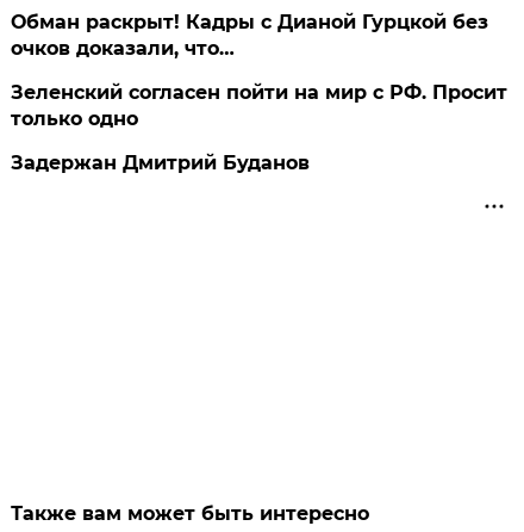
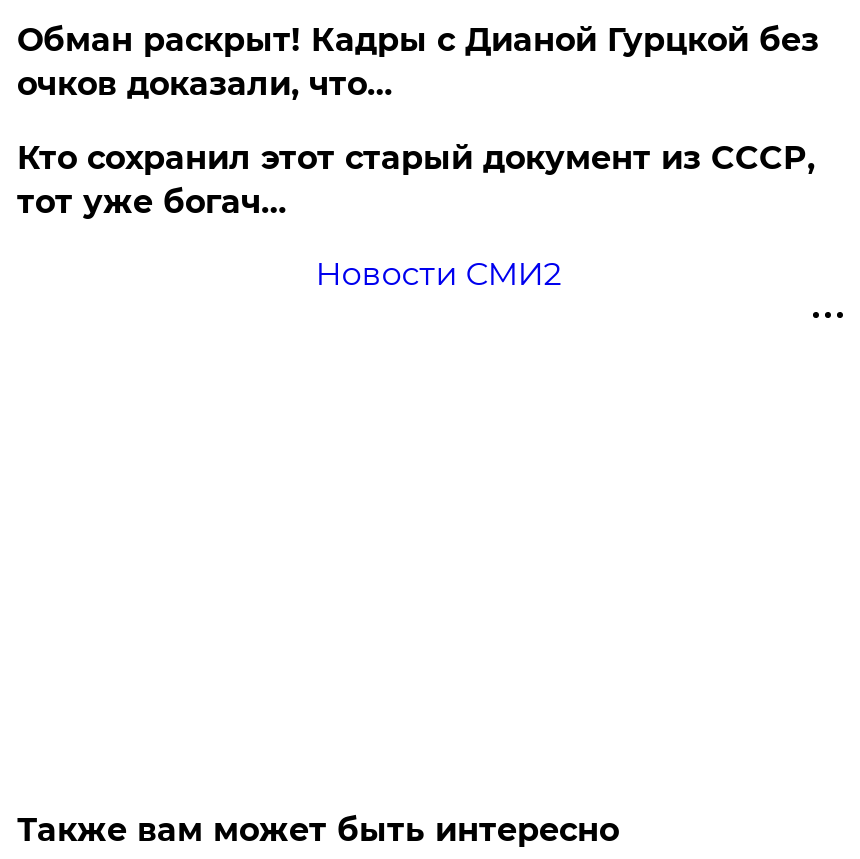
[11,81,508,130] Зеленский согласен пойти на мир с РФ. Просит | только одно -> [17,139,815,221] Кто сохранил этот старый документ из СССР, | тот уже богач…
[11,151,310,174] Задержан Дмитрий Буданов -> [315,255,561,293] Новости СМИ2

